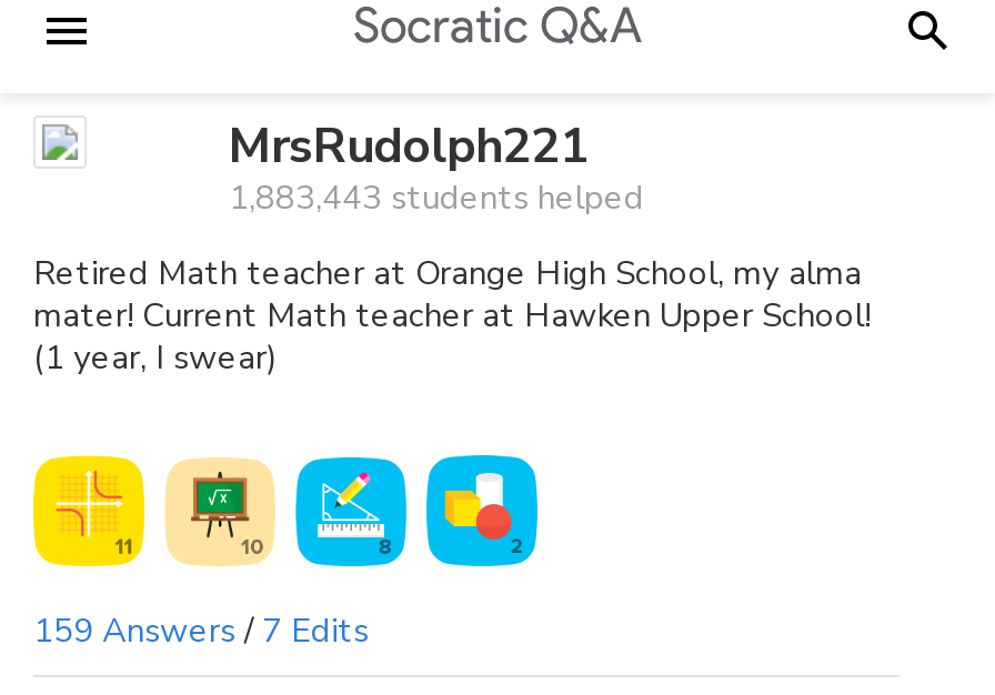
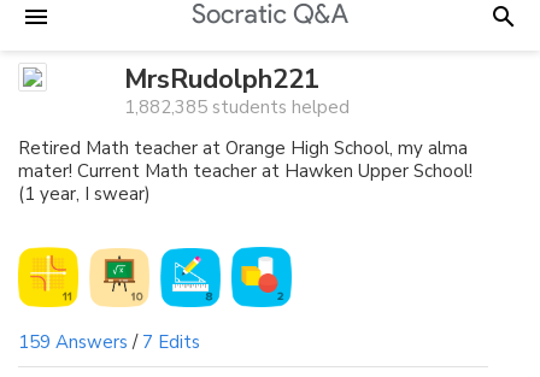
[229,175,644,220] 1,883,443 students helped -> [124,95,350,119] 1,882,385 students helped

